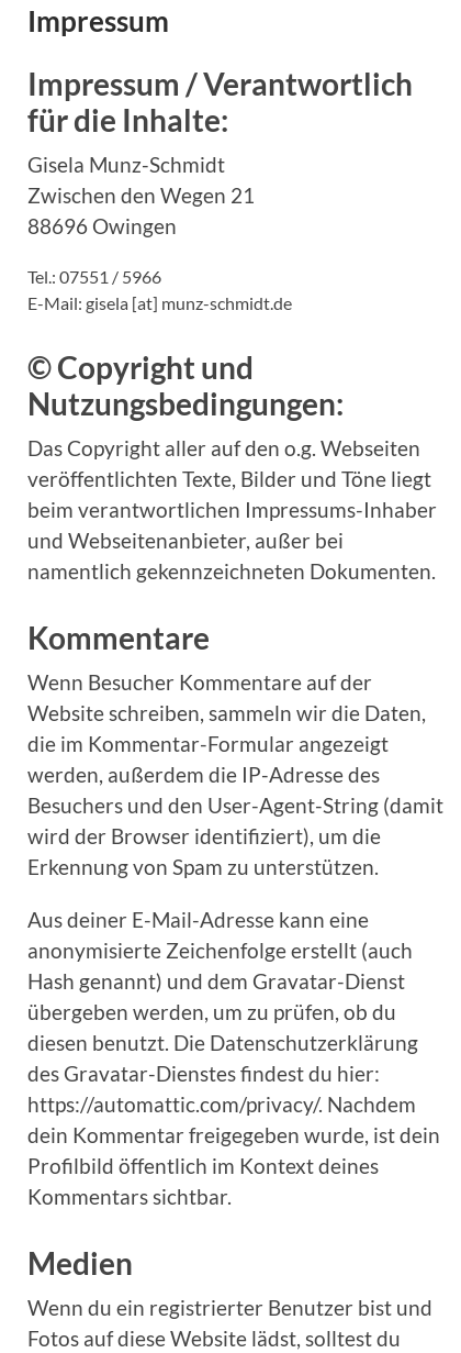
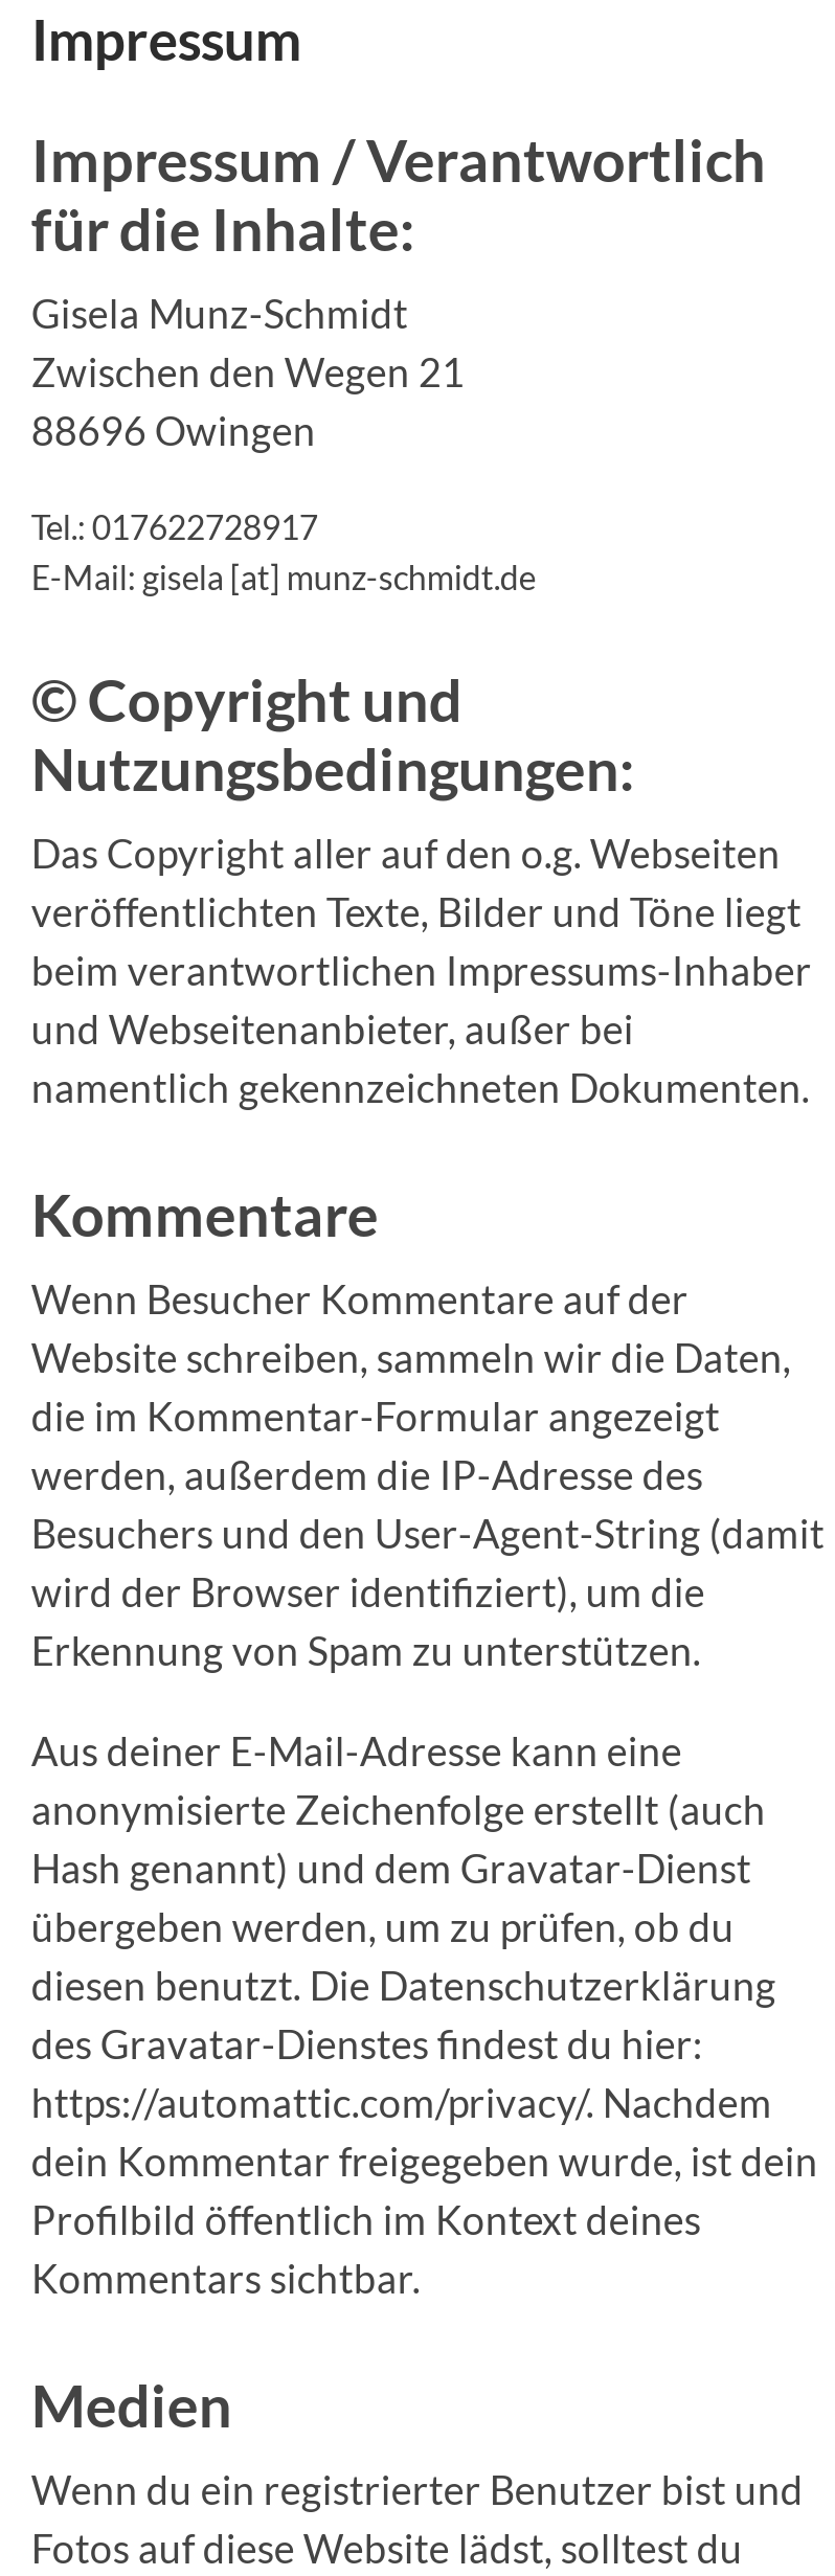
[28,266,162,286] Tel.: 07551 / 5966 -> [31,506,318,545] Tel.: 017622728917

